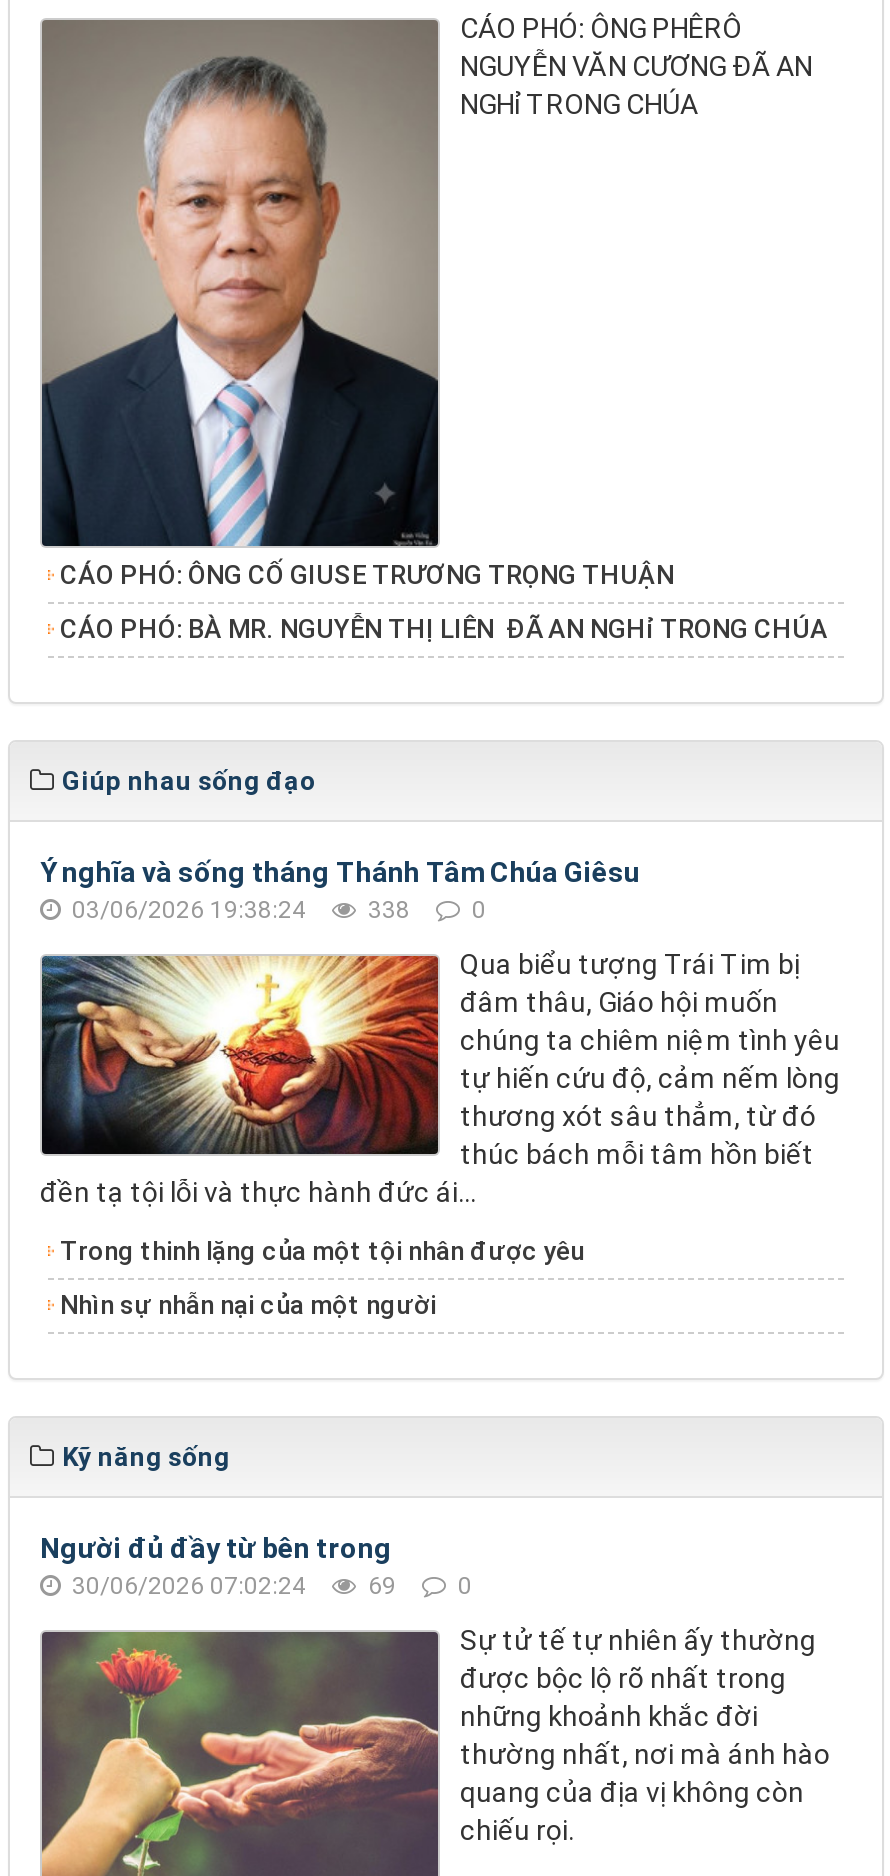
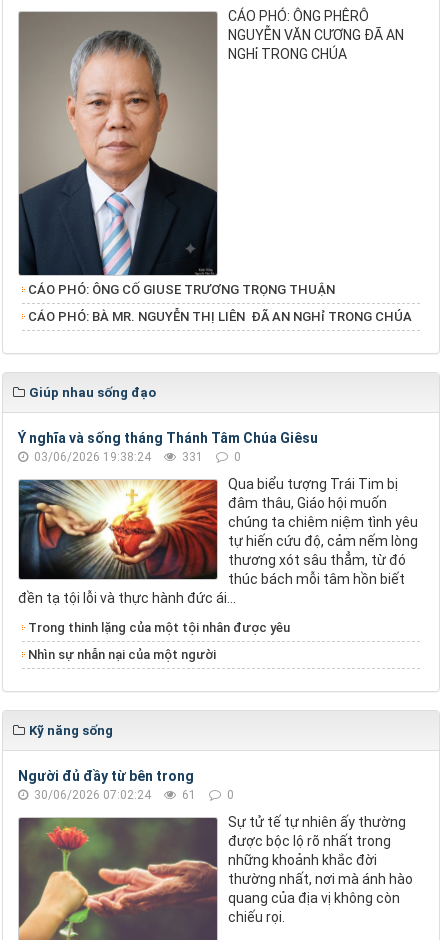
[66,896,486,924] 03/06/2026 19:38:24 338 0 -> [31,450,241,464] 03/06/2026 19:38:24 331 0
[66,1572,472,1600] 30/06/2026 07:02:24 69 0 -> [31,788,234,802] 30/06/2026 07:02:24 61 0

